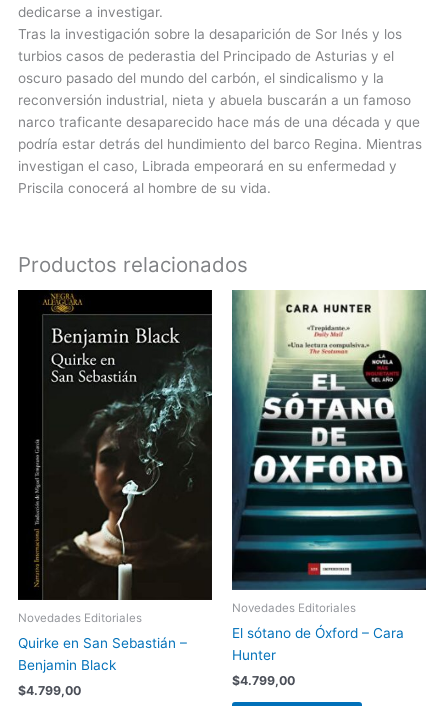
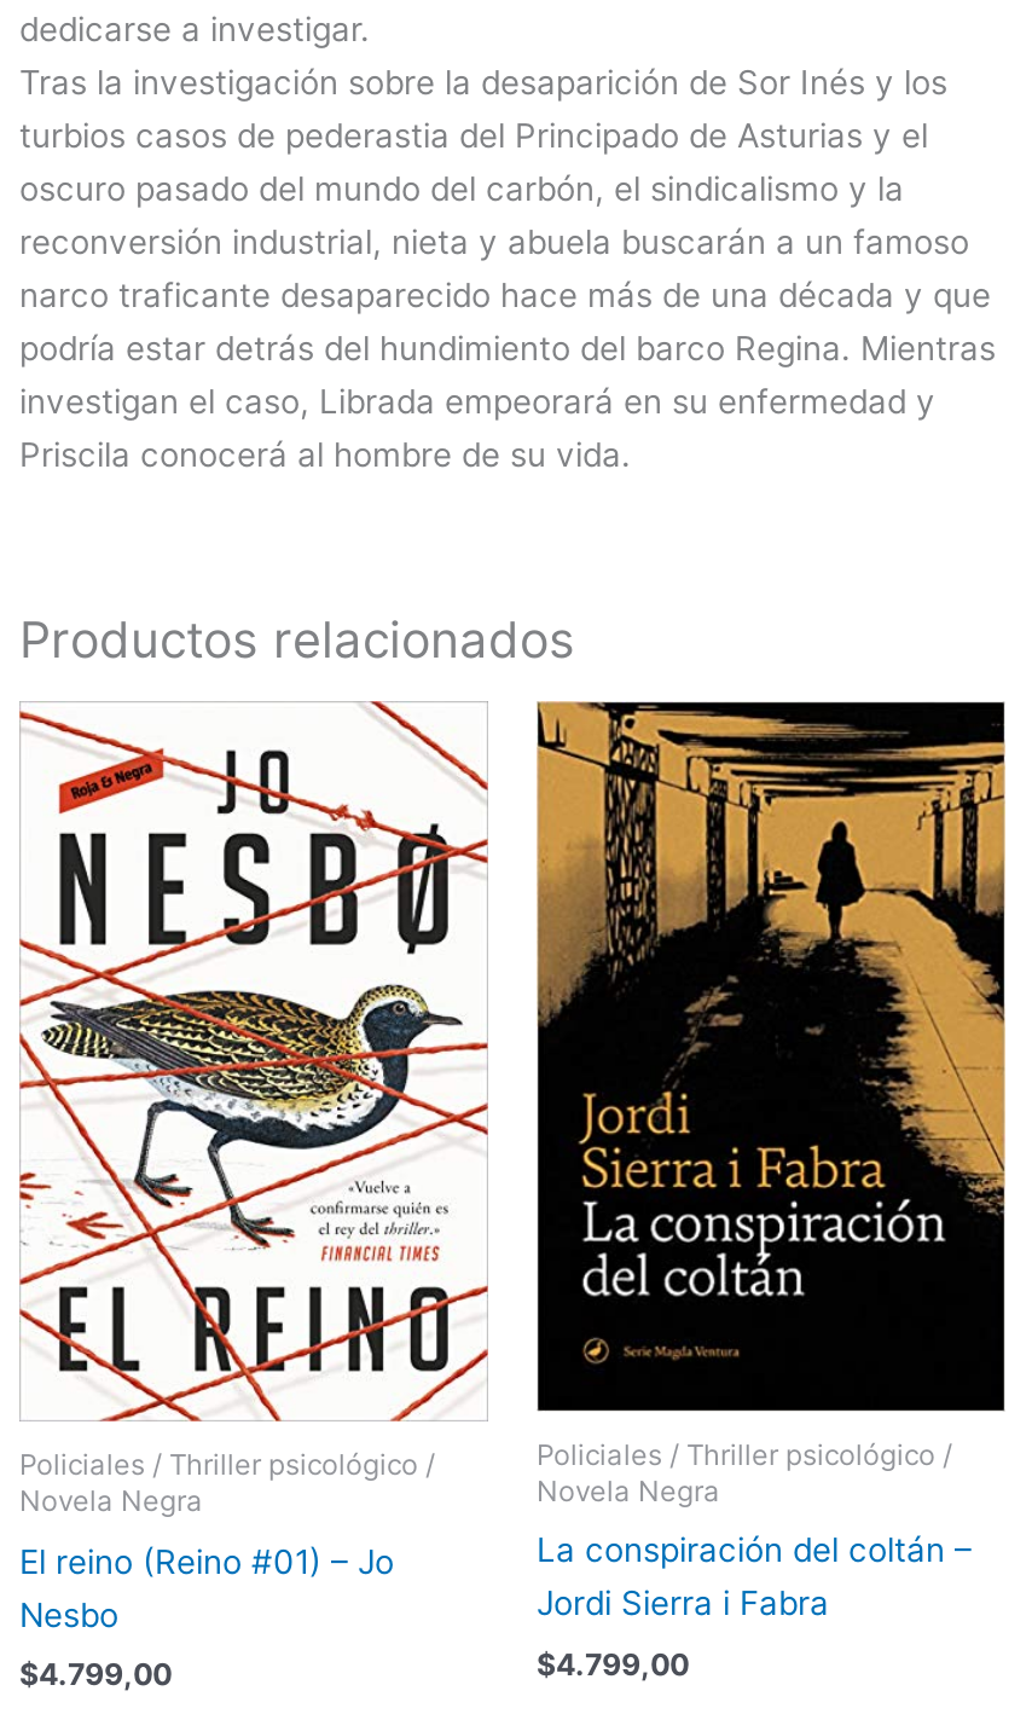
[17,289,213,625] [image] | Novedades Editoriales -> [17,699,491,1517] [image] | Policiales / Thriller psicológico / | Novela Negra
[231,289,427,615] [image] | Novedades Editoriales -> [534,699,1008,1507] [image] | Policiales / Thriller psicológico / | Novela Negra
[232,625,404,663] El sótano de Óxford – Cara | Hunter -> [537,1531,972,1623] La conspiración del coltán – | Jordi Sierra i Fabra
[18,635,187,673] Quirke en San Sebastián – | Benjamin Black -> [19,1541,394,1633] El reino (Reino #01) – Jo | Nesbo

